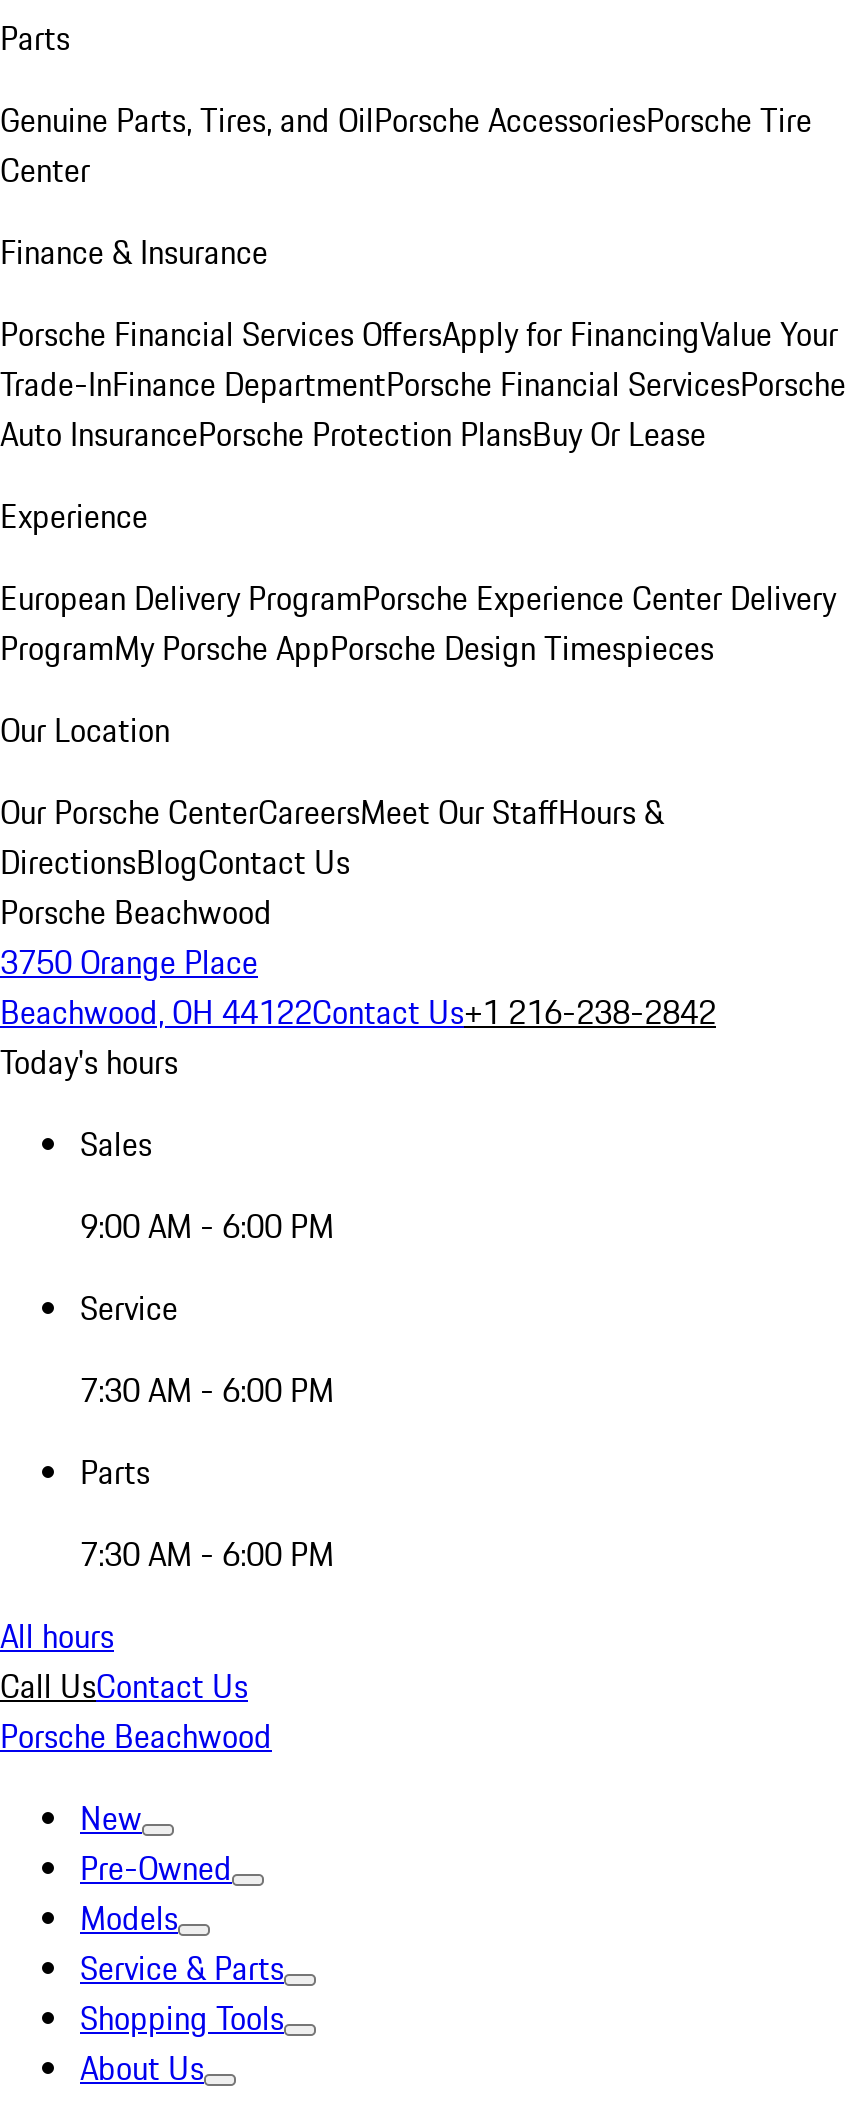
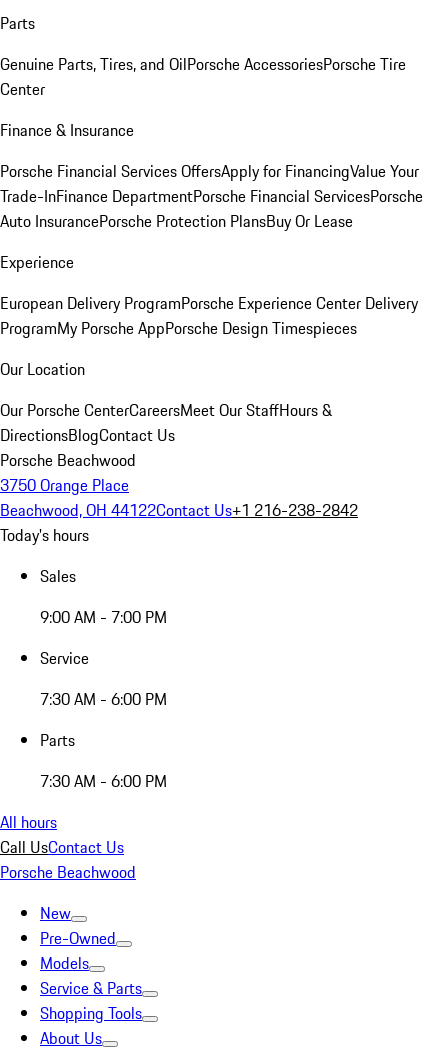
[80,1202,334,1250] 9:00 AM - 6:00 PM -> [40,605,167,629] 9:00 AM - 7:00 PM

